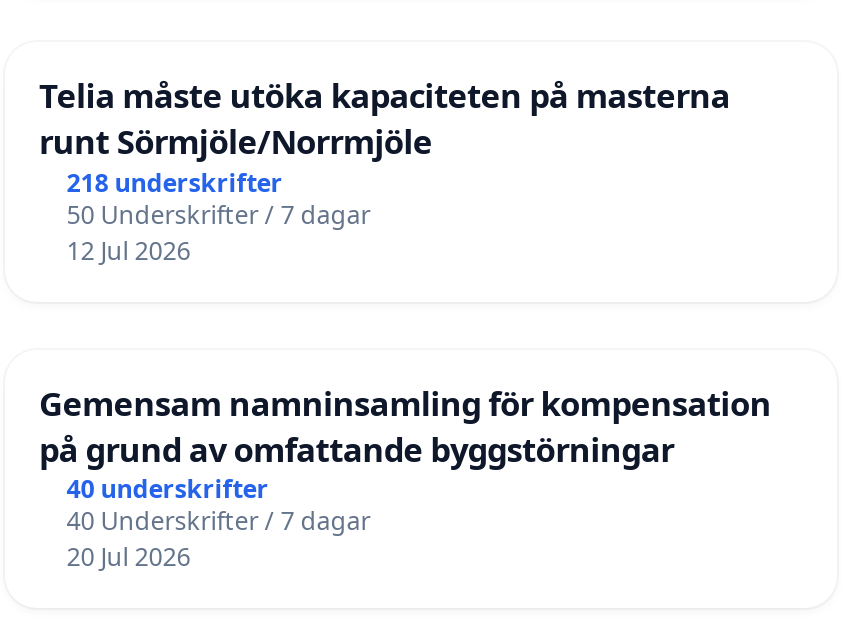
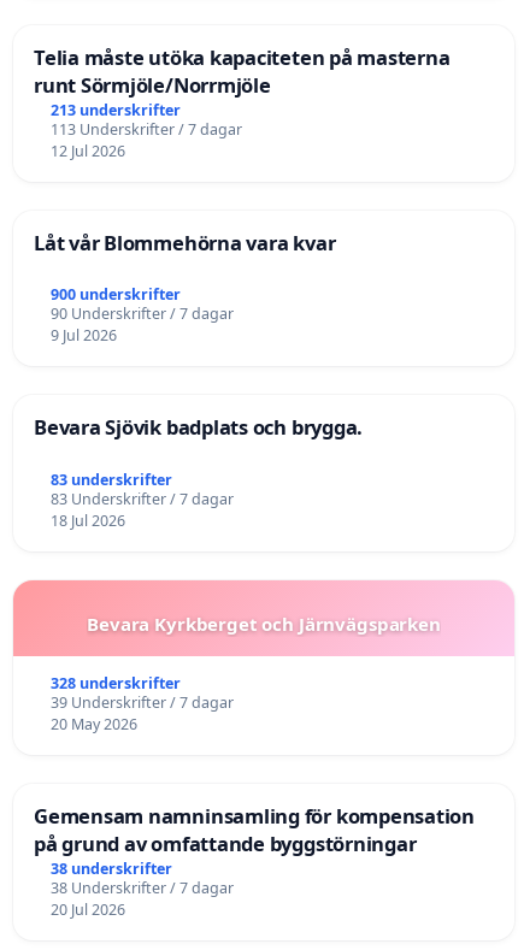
[67,165,283,199] 218 underskrifter -> [50,99,180,120] 213 underskrifter
[67,197,371,231] 50 Underskrifter / 7 dagar -> [50,119,242,139] 113 Underskrifter / 7 dagar
none -> [34,228,363,531] Låt vår Blommehörna vara kvar | 900 underskrifter | 90 Underskrifter / 7 dagar | 9 Jul 2026 | Bevara Sjövik badplats och brygga. | 83 underskrifter | 83 Underskrifter / 7 dagar | 18 Jul 2026
none -> [50,612,441,735] Bevara Kyrkberget och Järnvägsparken | 328 underskrifter | 39 Underskrifter / 7 dagar | 20 May 2026
[67,473,269,507] 40 underskrifter -> [50,858,172,879] 38 underskrifter
[67,505,371,539] 40 Underskrifter / 7 dagar -> [50,878,233,898] 38 Underskrifter / 7 dagar

